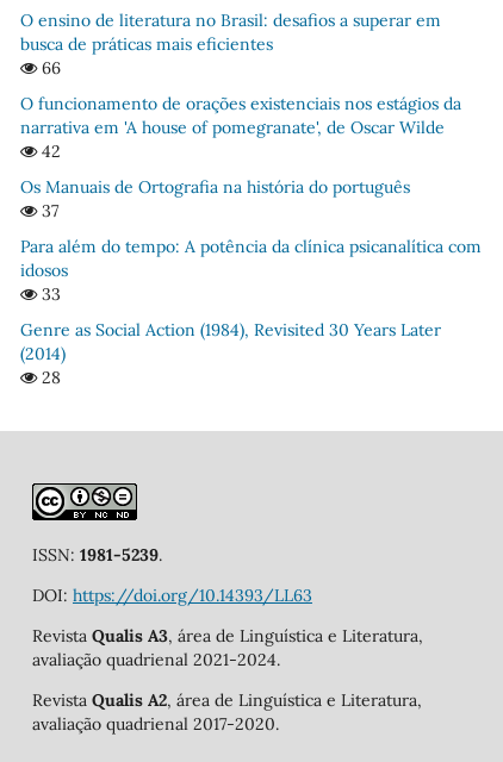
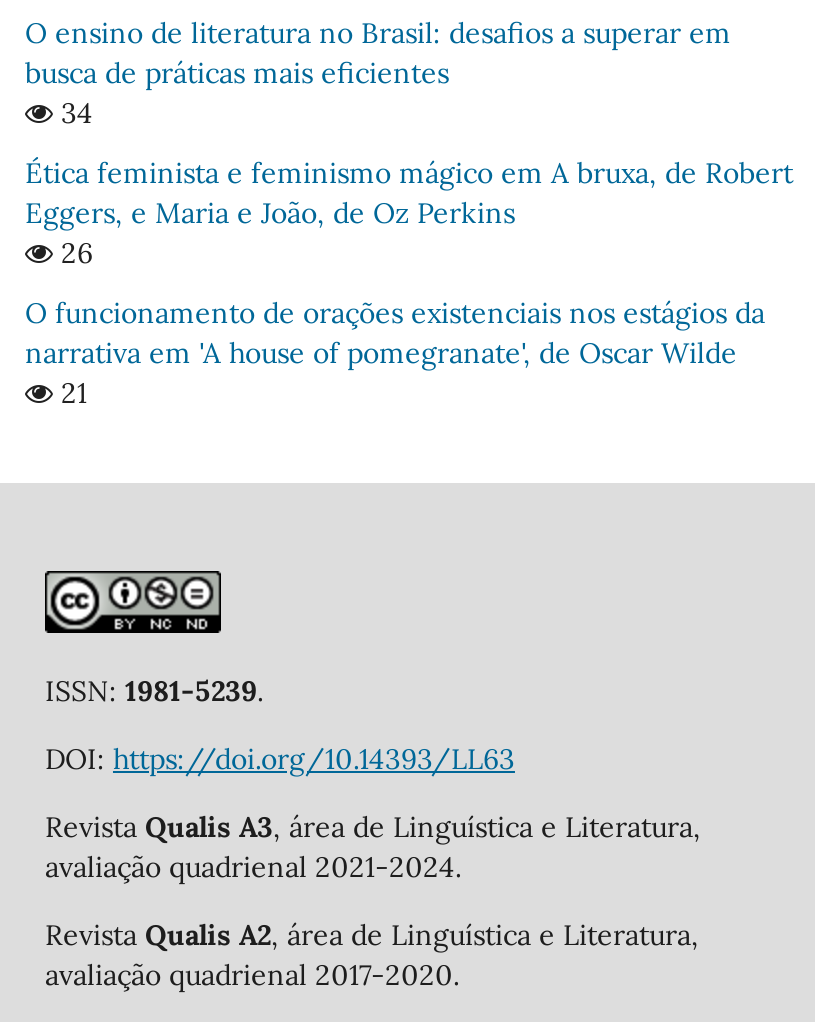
[37,57,61,79] 66 -> [25,95,793,271] 34 | Ética feminista e feminismo mágico em A bruxa, de Robert | Eggers, e Maria e João, de Oz Perkins | 26
moved [20,93,461,138] -> [25,295,765,371]: O funcionamento de orações existenciais nos estágios da | narrativa em 'A house of pomegranate', de Oscar Wilde
[20,141,482,388] 42 | Os Manuais de Ortografia na história do português | 37 | Para além do tempo: A potência da clínica psicanalítica com | idosos | 33 | Genre as Social Action (1984), Revisited 30 Years Later | (2014) | 28 -> [53,375,87,411] 21

